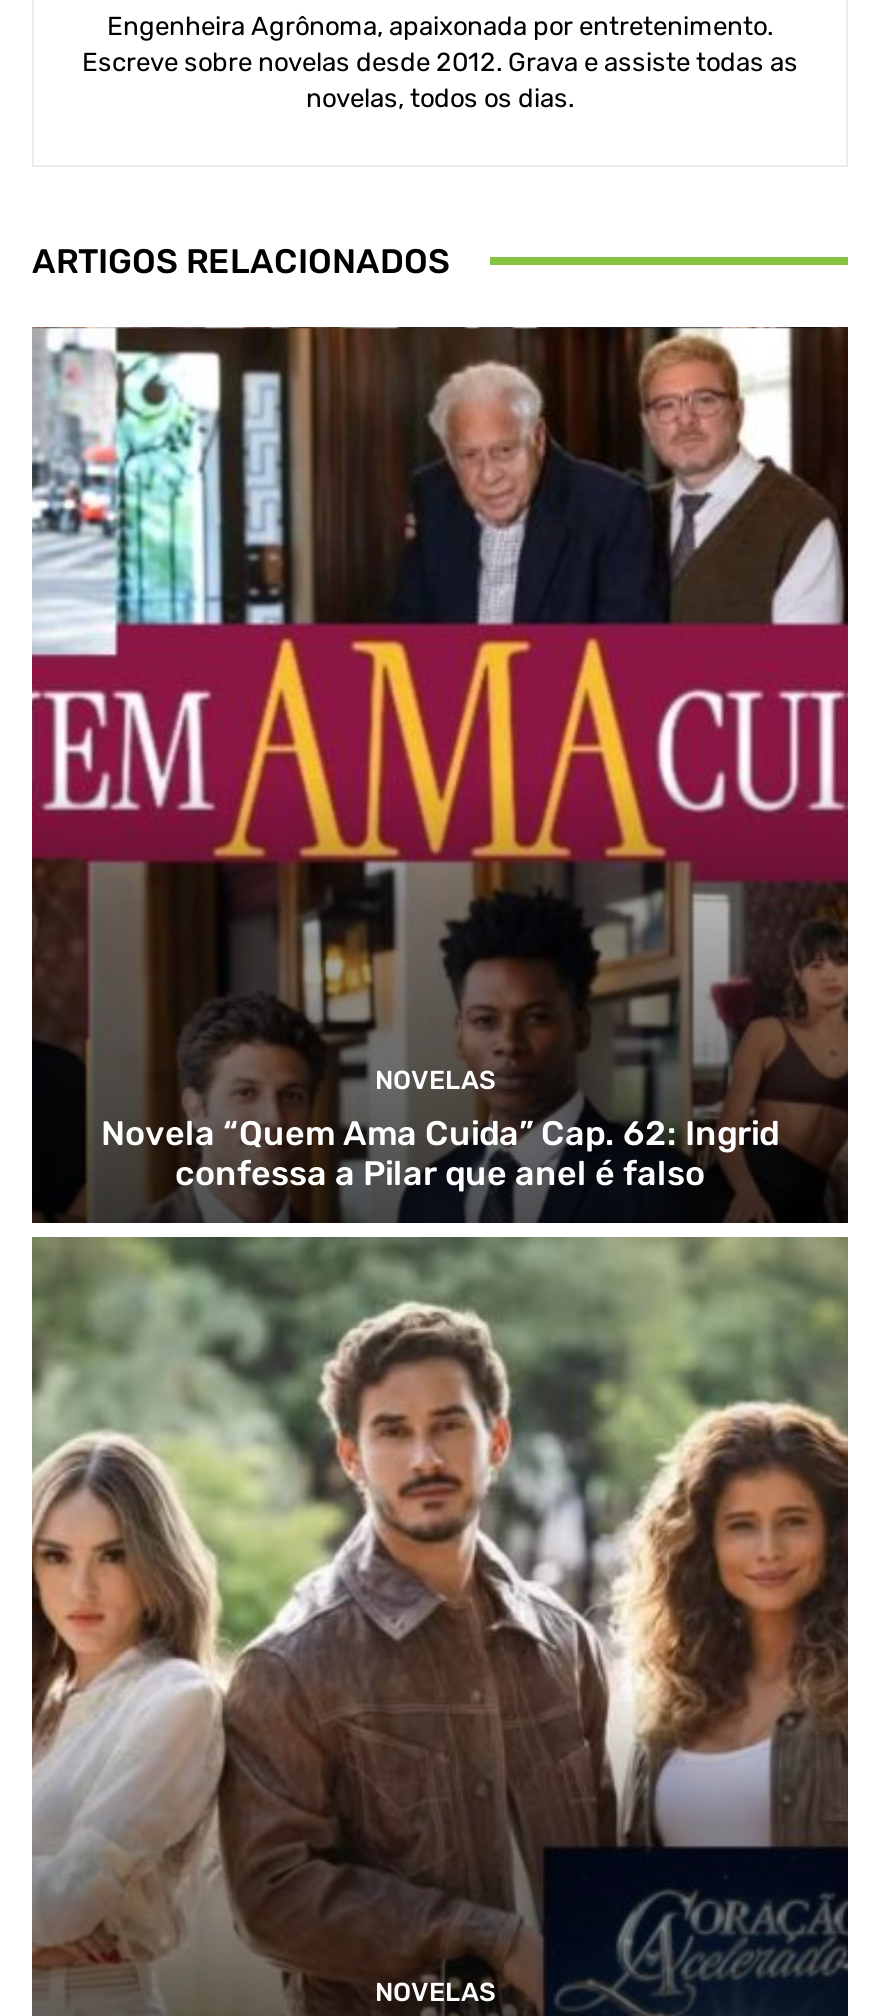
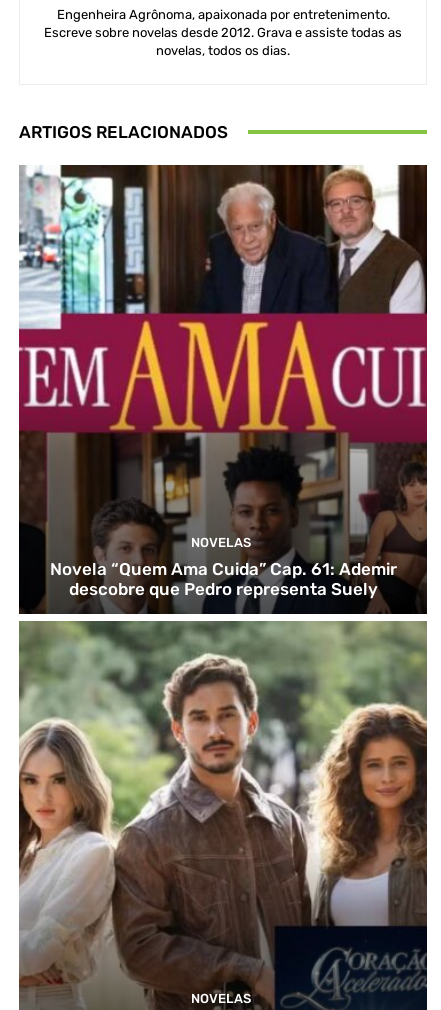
[101,1113,779,1193] Novela “Quem Ama Cuida” Cap. 62: Ingrid | confessa a Pilar que anel é falso -> [49,559,396,599] Novela “Quem Ama Cuida” Cap. 61: Ademir | descobre que Pedro representa Suely

